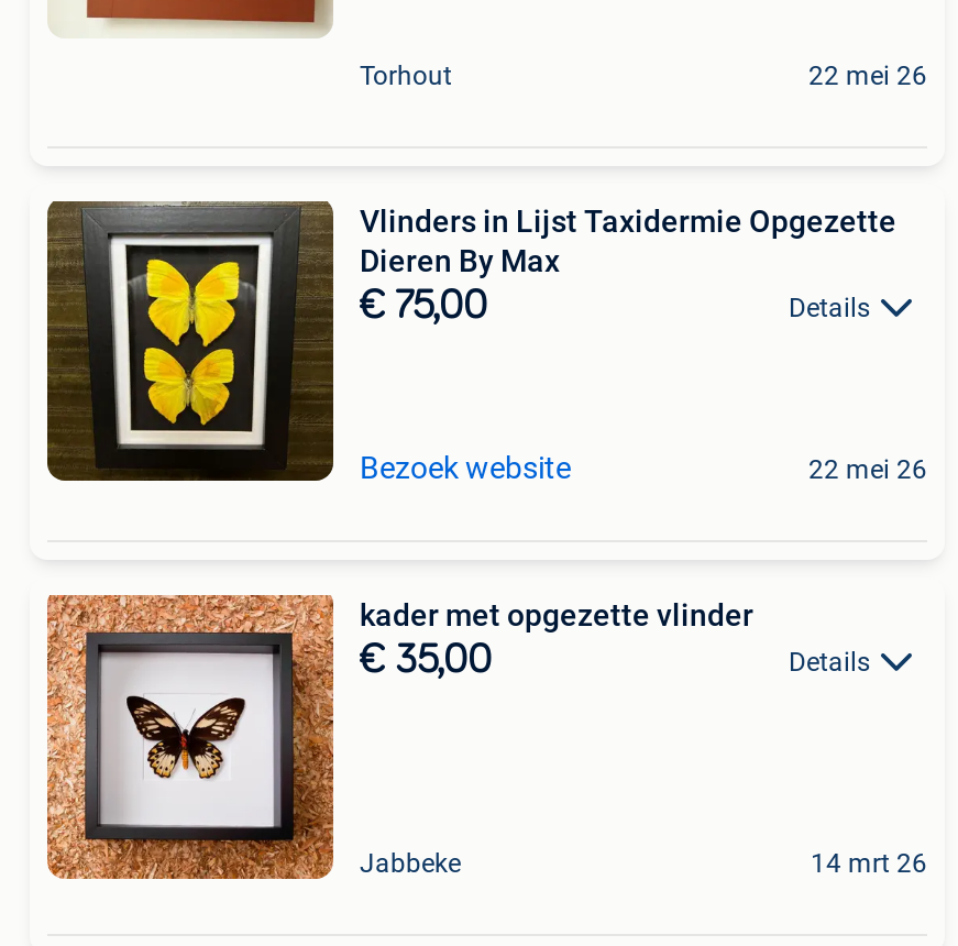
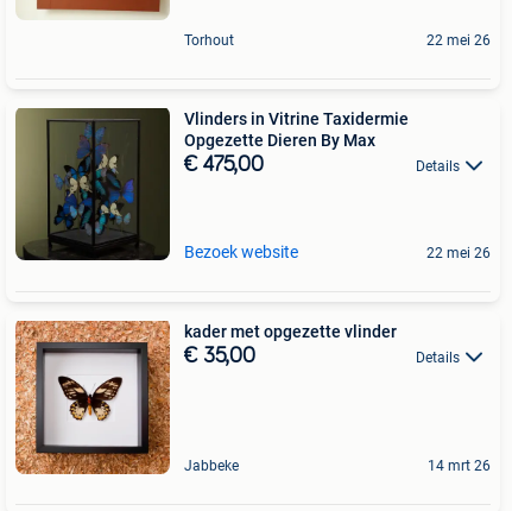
[47,200,896,484] [image] | Vlinders in Lijst Taxidermie Opgezette | Dieren By Max | € 75,00 -> [15,108,409,261] [image] | Vlinders in Vitrine Taxidermie | Opgezette Dieren By Max | € 475,00

